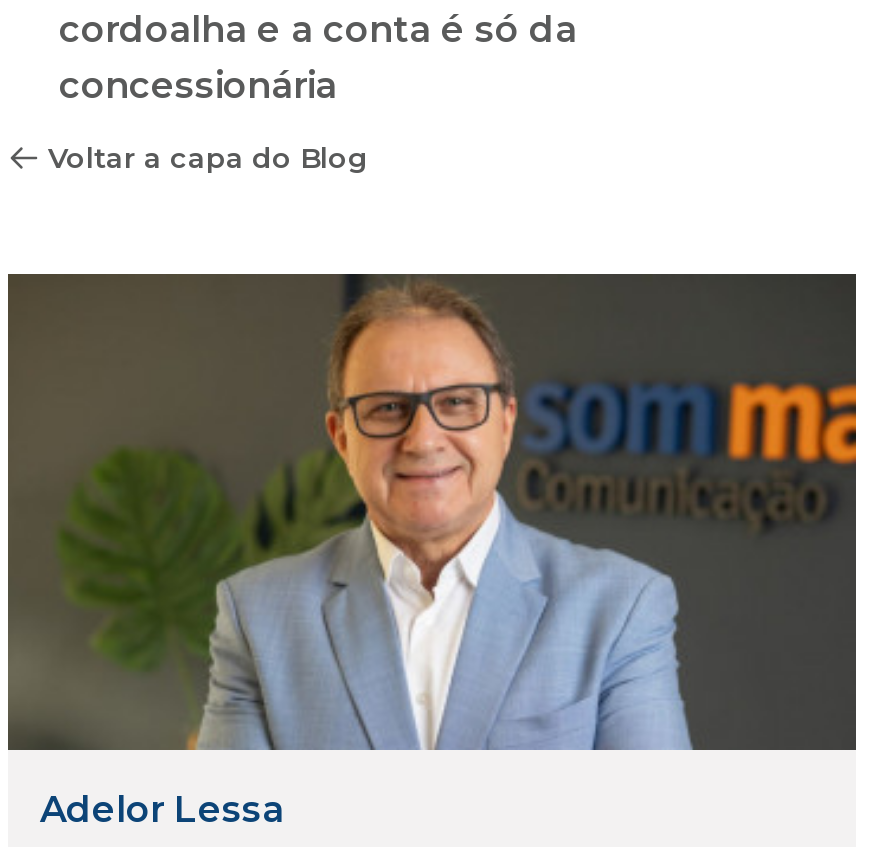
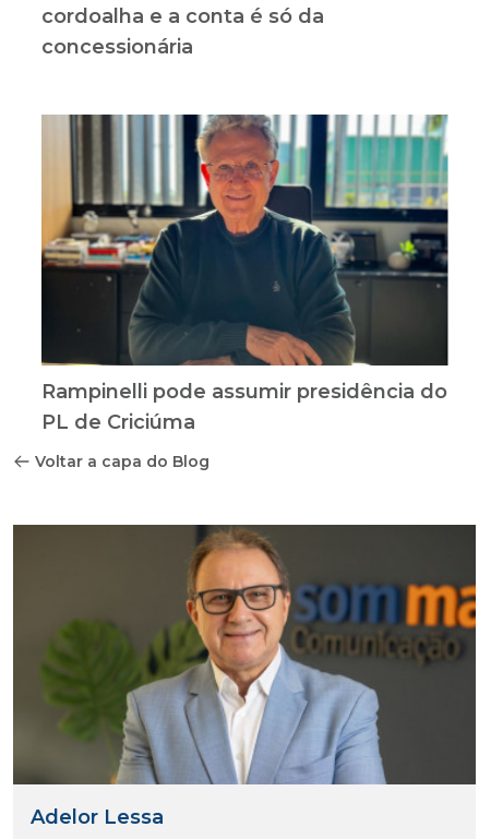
none -> [40,113,450,434] [image] | Rampinelli pode assumir presidência do | PL de Criciúma

